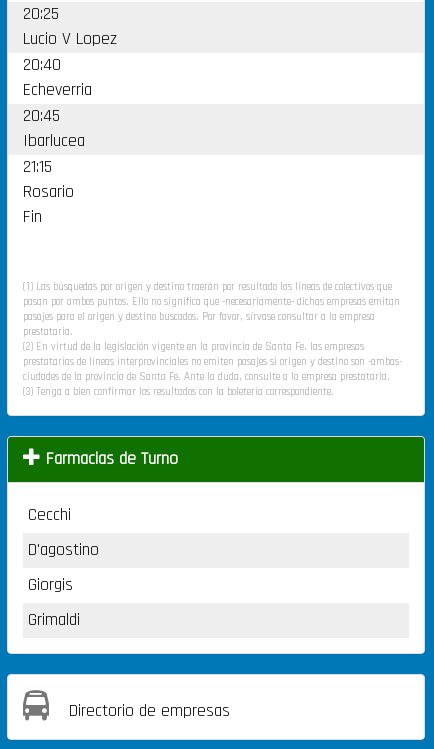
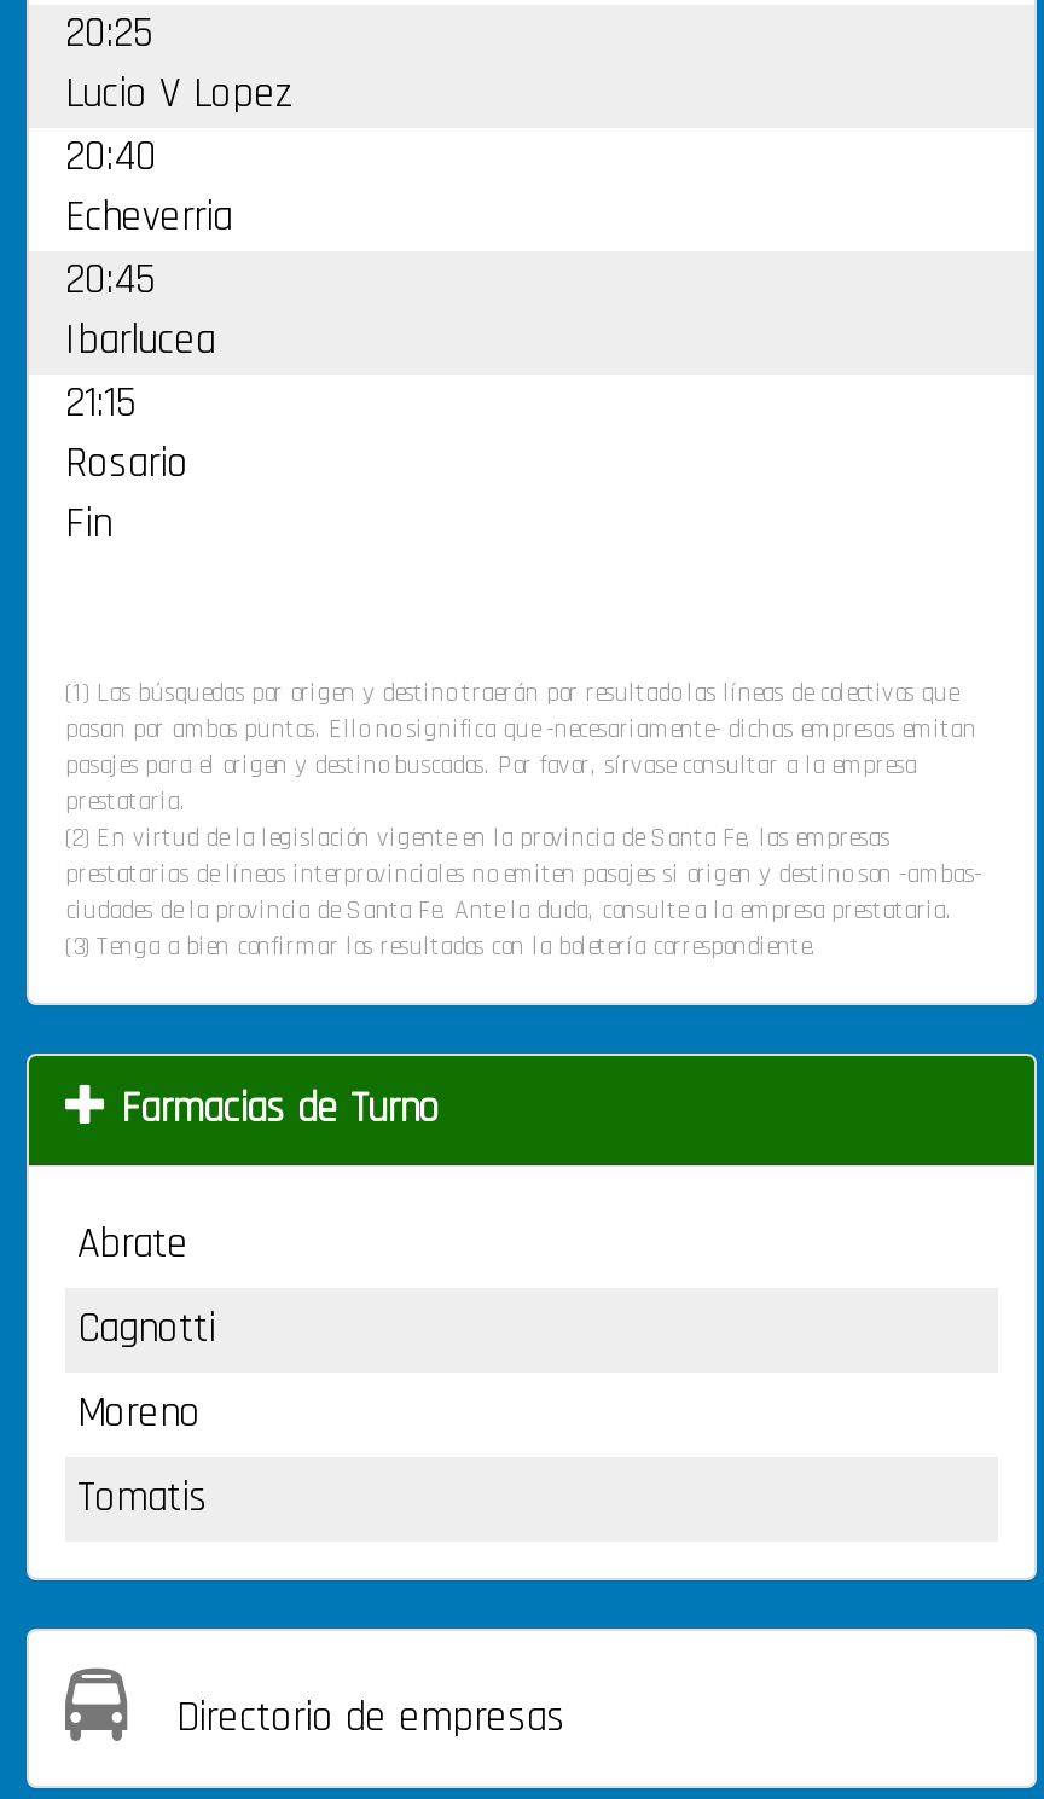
[28,504,71,526] Cecchi -> [77,1218,188,1271] Abrate
[28,539,99,561] D'agostino -> [77,1302,215,1356] Cagnotti
[28,574,73,596] Giorgis -> [77,1387,201,1440] Moreno
[28,609,80,631] Grimaldi -> [77,1472,208,1525] Tomatis

